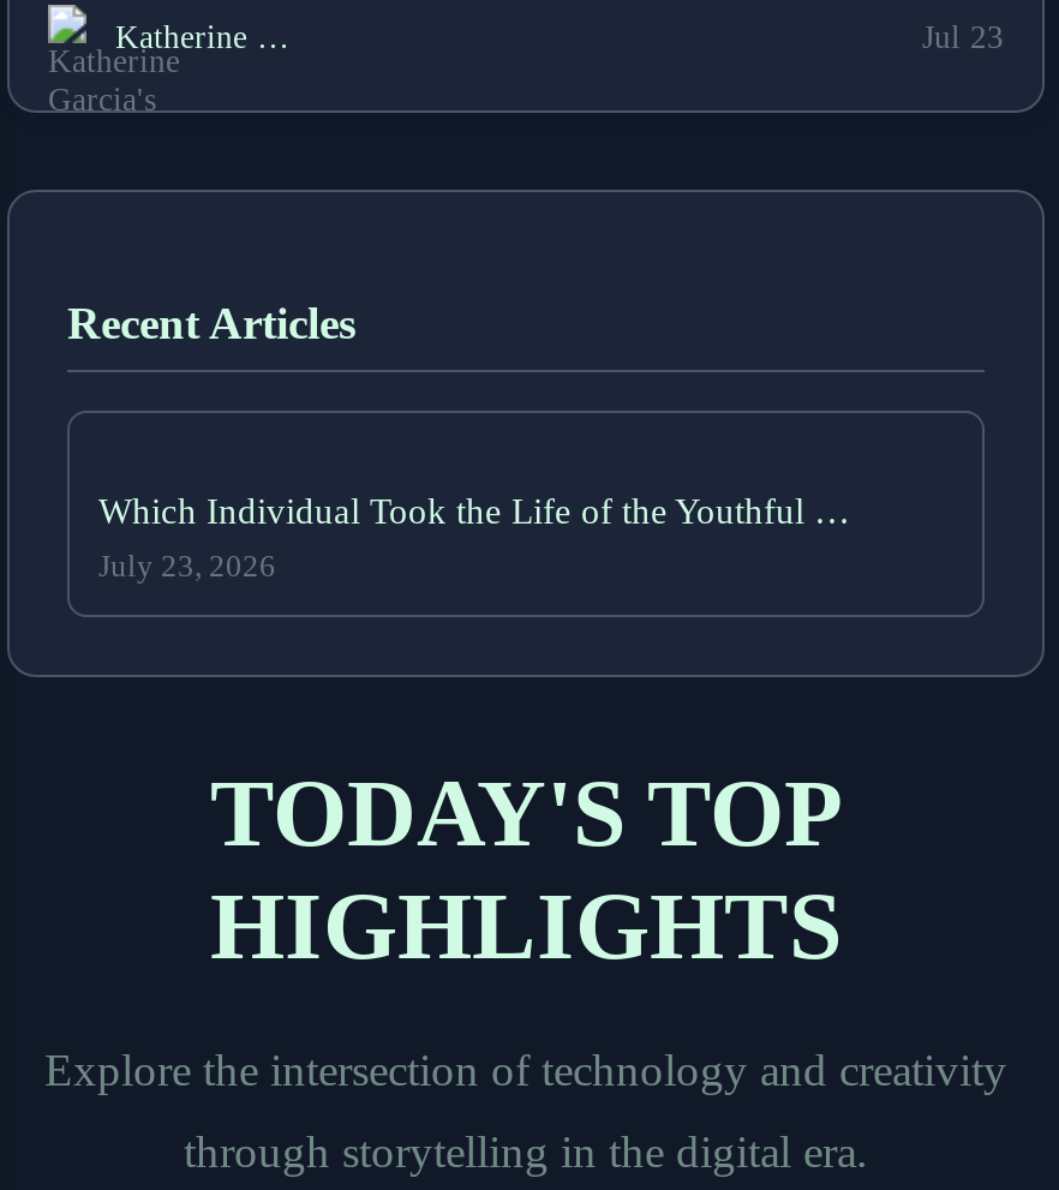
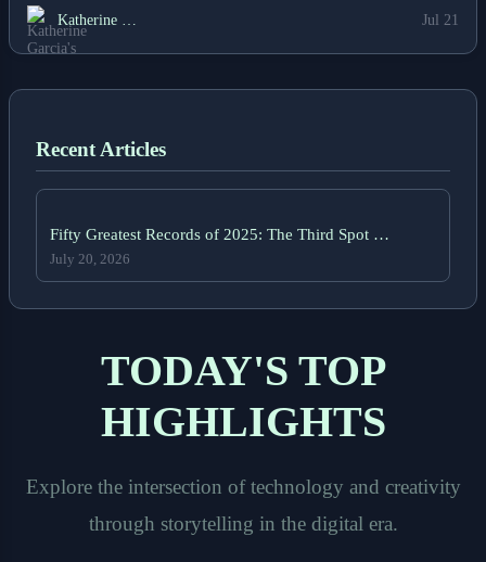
[922,20,1004,56] Jul 23 -> [422,12,459,29] Jul 21
[98,490,850,531] Which Individual Took the Life of the Youthful … -> [50,224,389,243] Fifty Greatest Records of 2025: The Third Spot …
[98,550,276,583] July 23, 2026 -> [50,252,130,267] July 20, 2026

